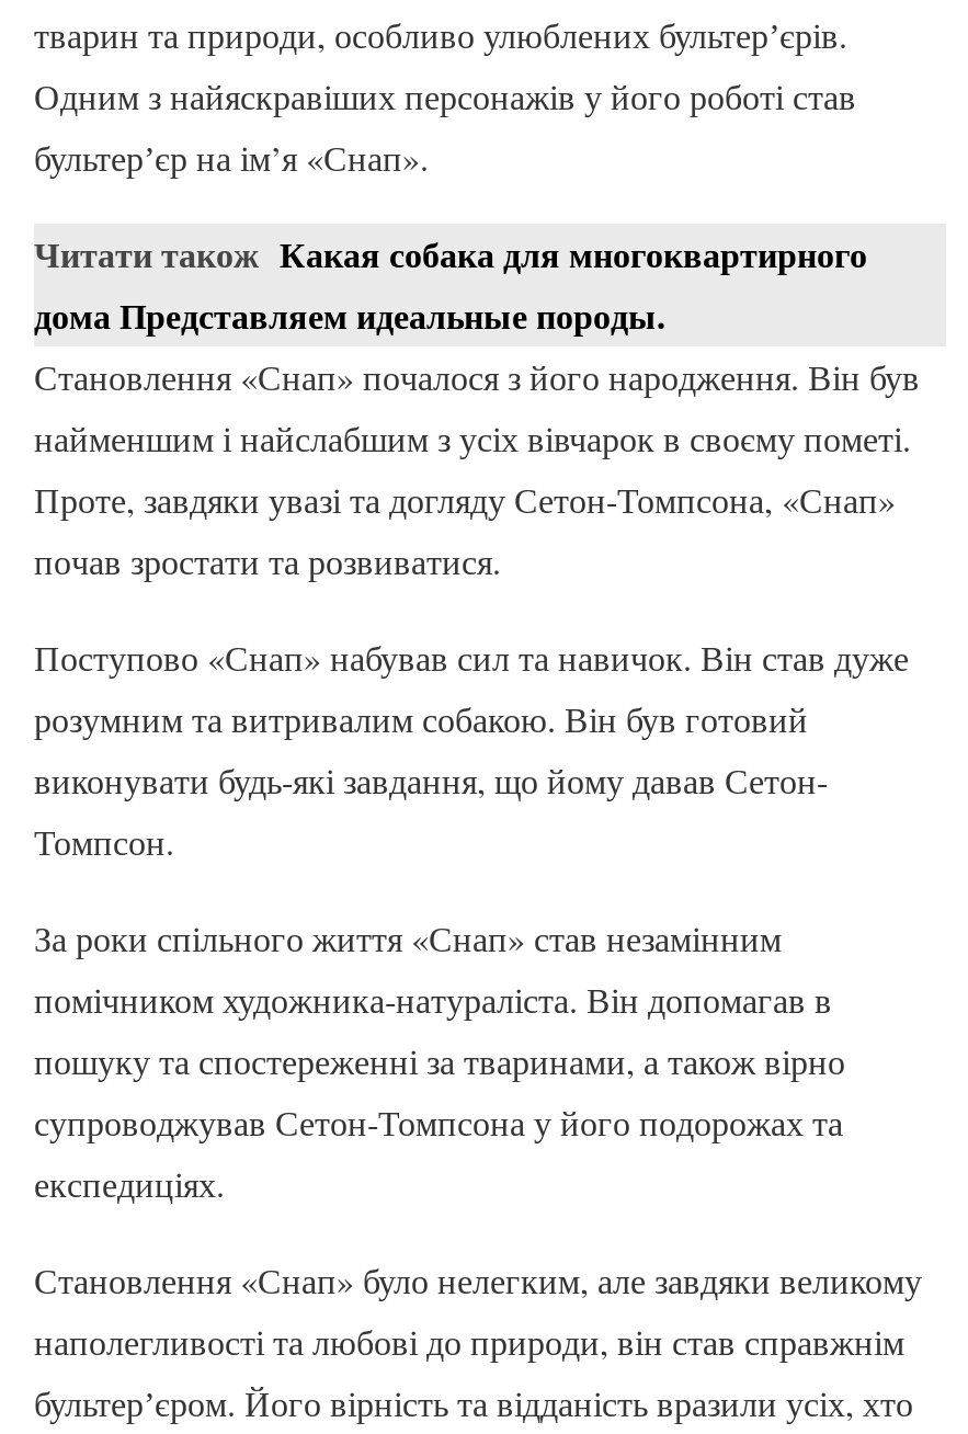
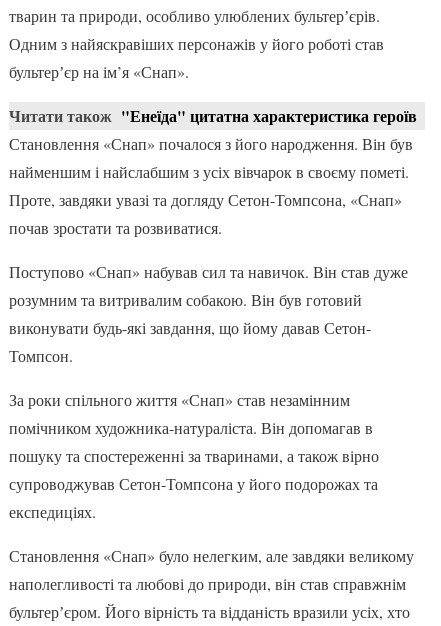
[34,227,867,339] Читати також Какая собака для многоквартирного | дома Представляем идеальные породы. -> [9,103,417,126] Читати також "Енеїда" цитатна характеристика героїв

